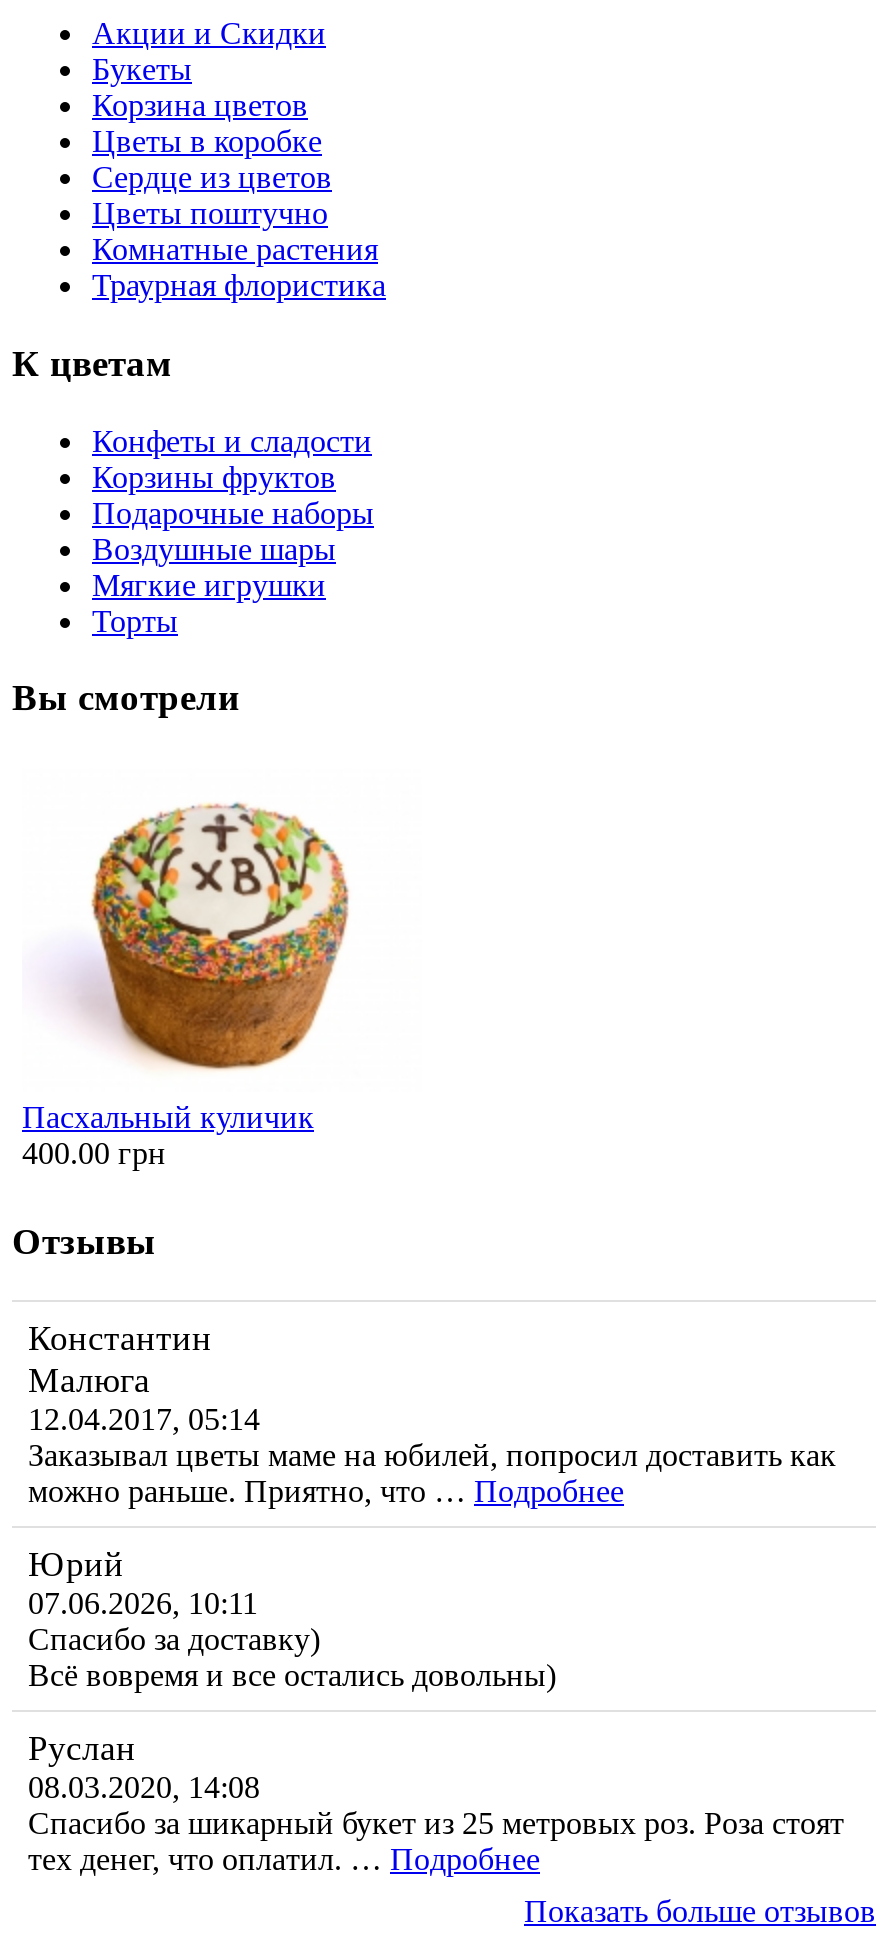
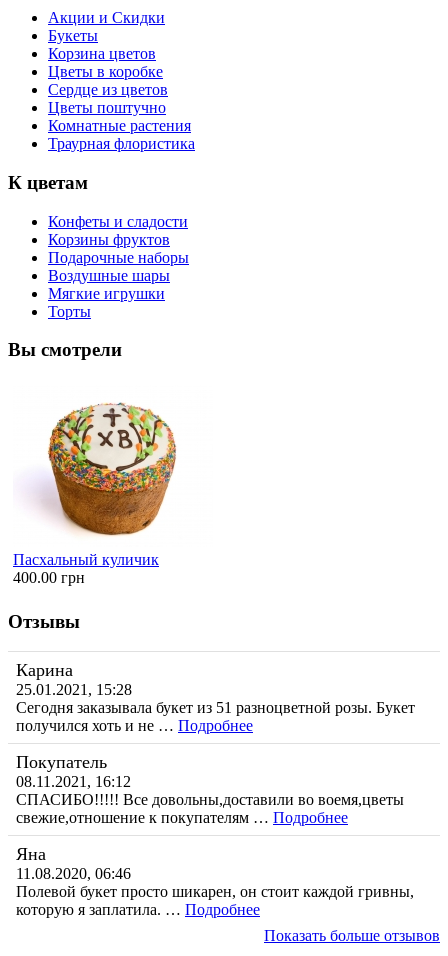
[28,1319,836,1509] Константин | Малюга | 12.04.2017, 05:14 | Заказывал цветы маме на юбилей, попросил доставить как | можно раньше. Приятно, что … Подробнее -> [16,660,415,734] Карина | 25.01.2021, 15:28 | Сегодня заказывала букет из 51 разноцветной розы. Букет | получился хоть и не … Подробнее
[28,1545,556,1693] Юрий | 07.06.2026, 10:11 | Спасибо за доставку) | Всё вовремя и все остались довольны) -> [16,752,404,826] Покупатель | 08.11.2021, 16:12 | СПАСИБО!!!!! Все довольны,доставили во воемя,цветы | свежие,отношение к покупателям … Подробнее
[28,1729,844,1877] Руслан | 08.03.2020, 14:08 | Спасибо за шикарный букет из 25 метровых роз. Роза стоят | тех денег, что оплатил. … Подробнее -> [16,844,414,918] Яна | 11.08.2020, 06:46 | Полевой букет просто шикарен, он стоит каждой гривны, | которую я заплатила. … Подробнее

